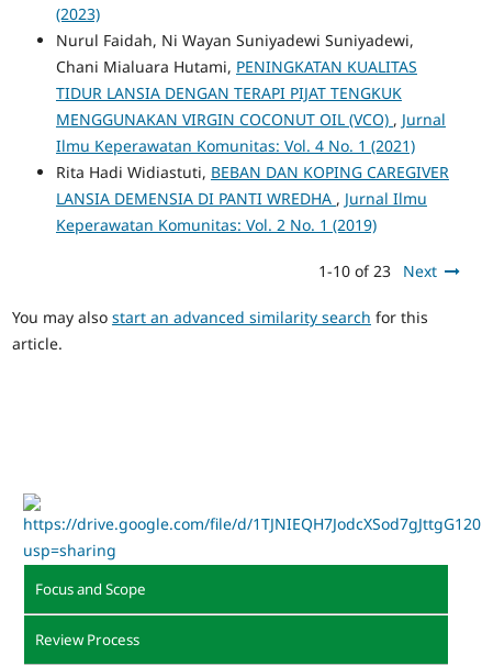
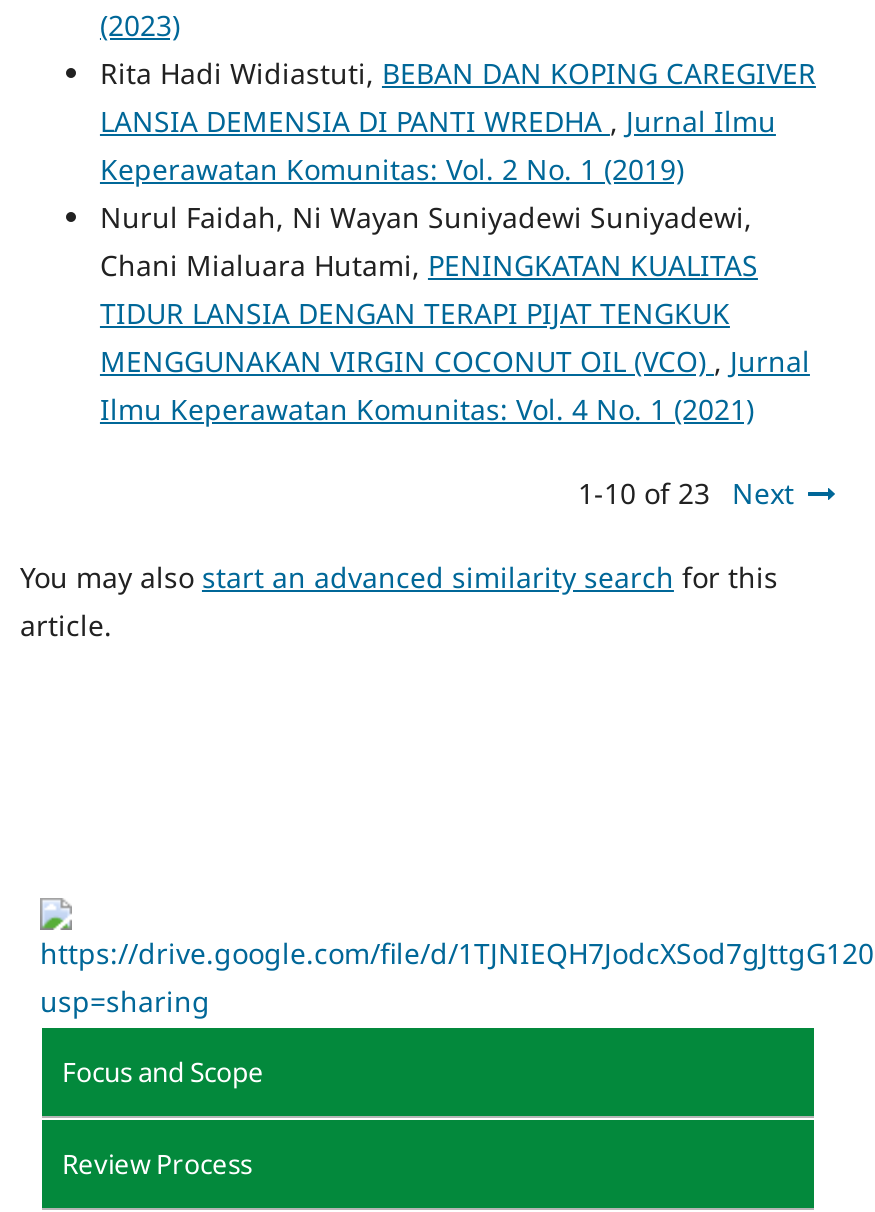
moved [56,29,446,156] -> [100,197,810,427]: Nurul Faidah, Ni Wayan Suniyadewi Suniyadewi, | Chani Mialuara Hutami, PENINGKATAN KUALITAS | TIDUR LANSIA DENGAN TERAPI PIJAT TENGKUK | MENGGUNAKAN VIRGIN COCONUT OIL (VCO), Jurnal | Ilmu Keperawatan Komunitas: Vol. 4 No. 1 (2021)
moved [56,161,449,235] -> [100,53,816,187]: Rita Hadi Widiastuti, BEBAN DAN KOPING CAREGIVER | LANSIA DEMENSIA DI PANTI WREDHA, Jurnal Ilmu | Keperawatan Komunitas: Vol. 2 No. 1 (2019)

